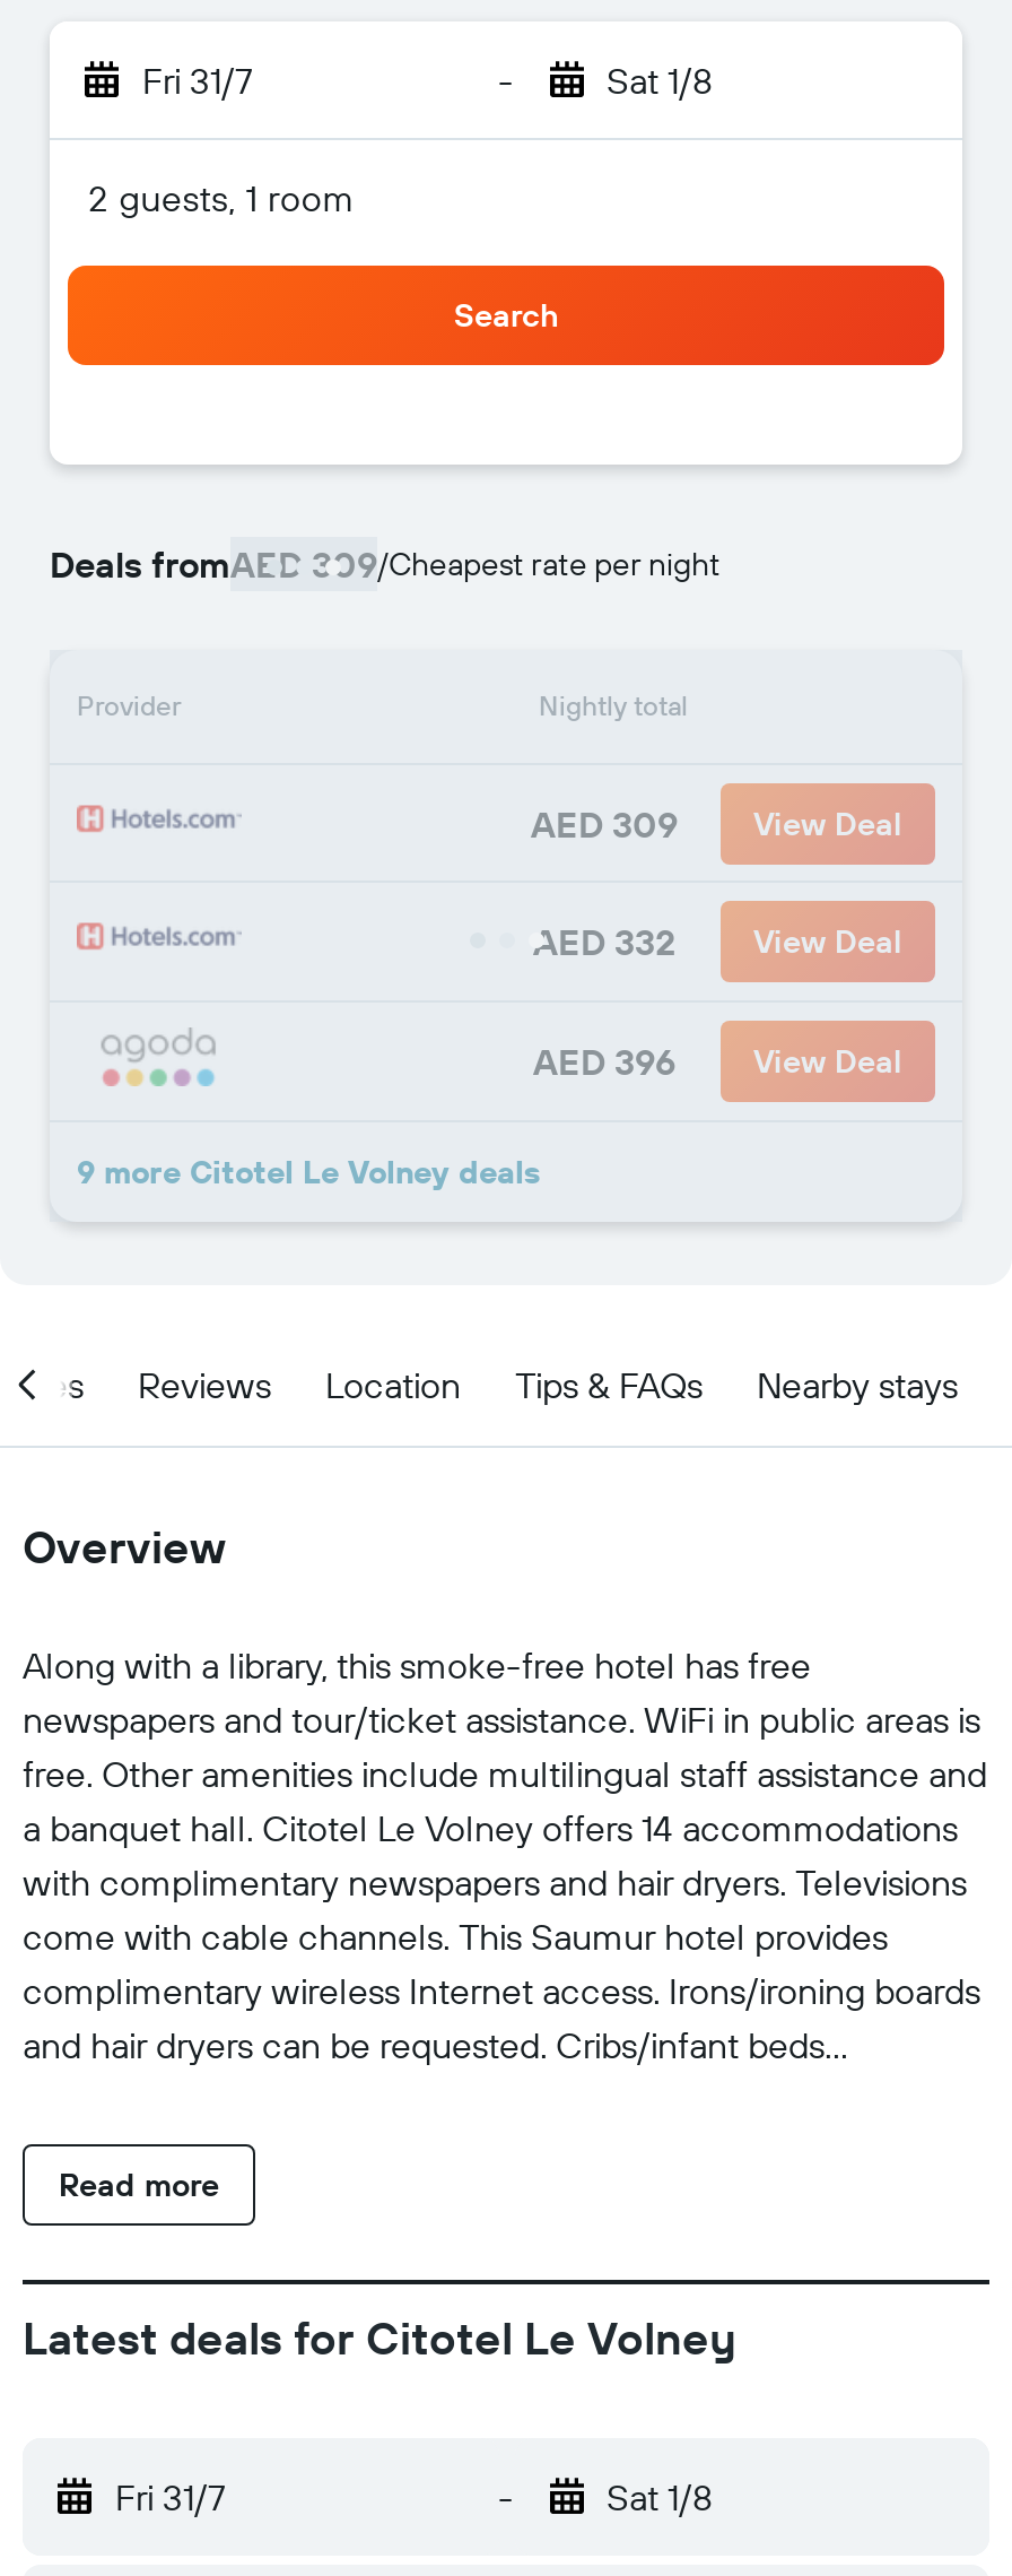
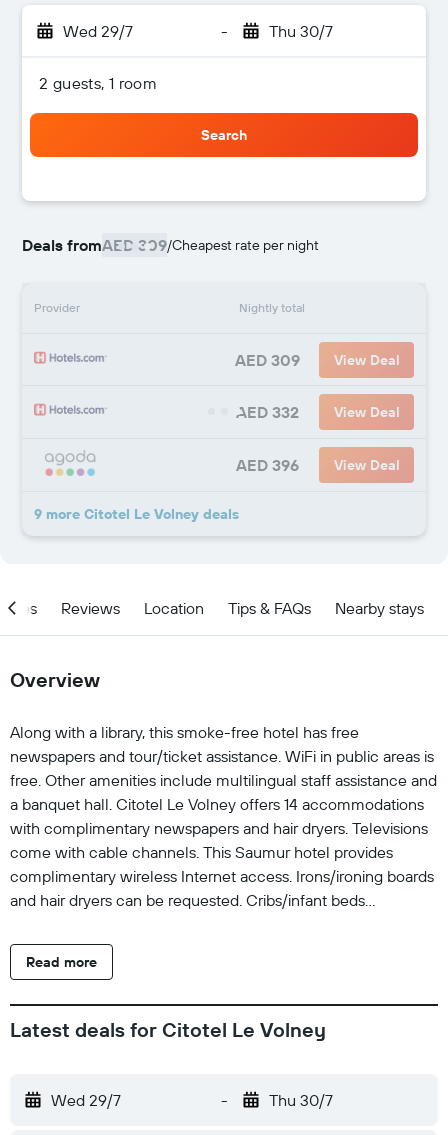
[142,58,253,103] Fri 31/7 -> [63,21,133,41] Wed 29/7
[607,58,713,103] Sat 1/8 -> [268,21,332,41] Thu 30/7
[115,2474,226,2519] Fri 31/7 -> [51,1090,121,1110] Wed 29/7
[607,2474,713,2519] Sat 1/8 -> [268,1090,332,1110] Thu 30/7

